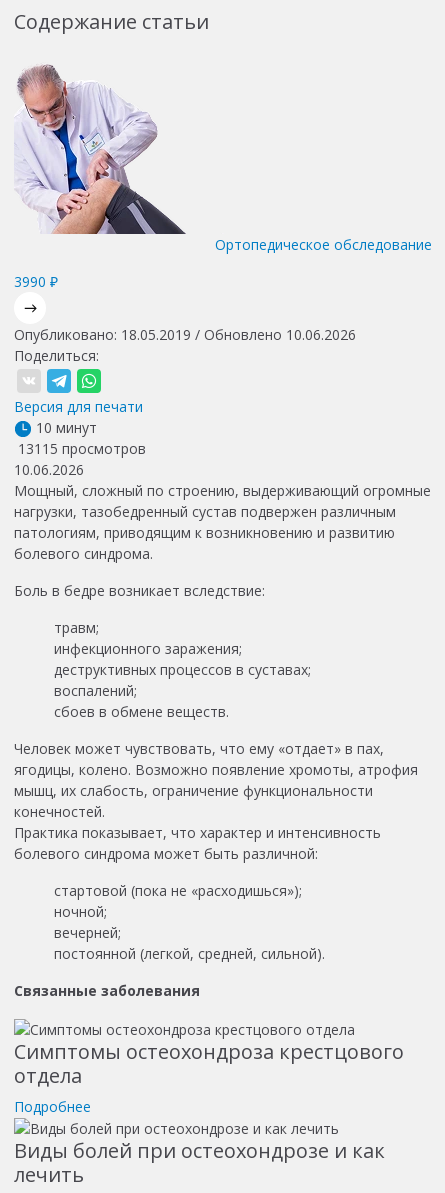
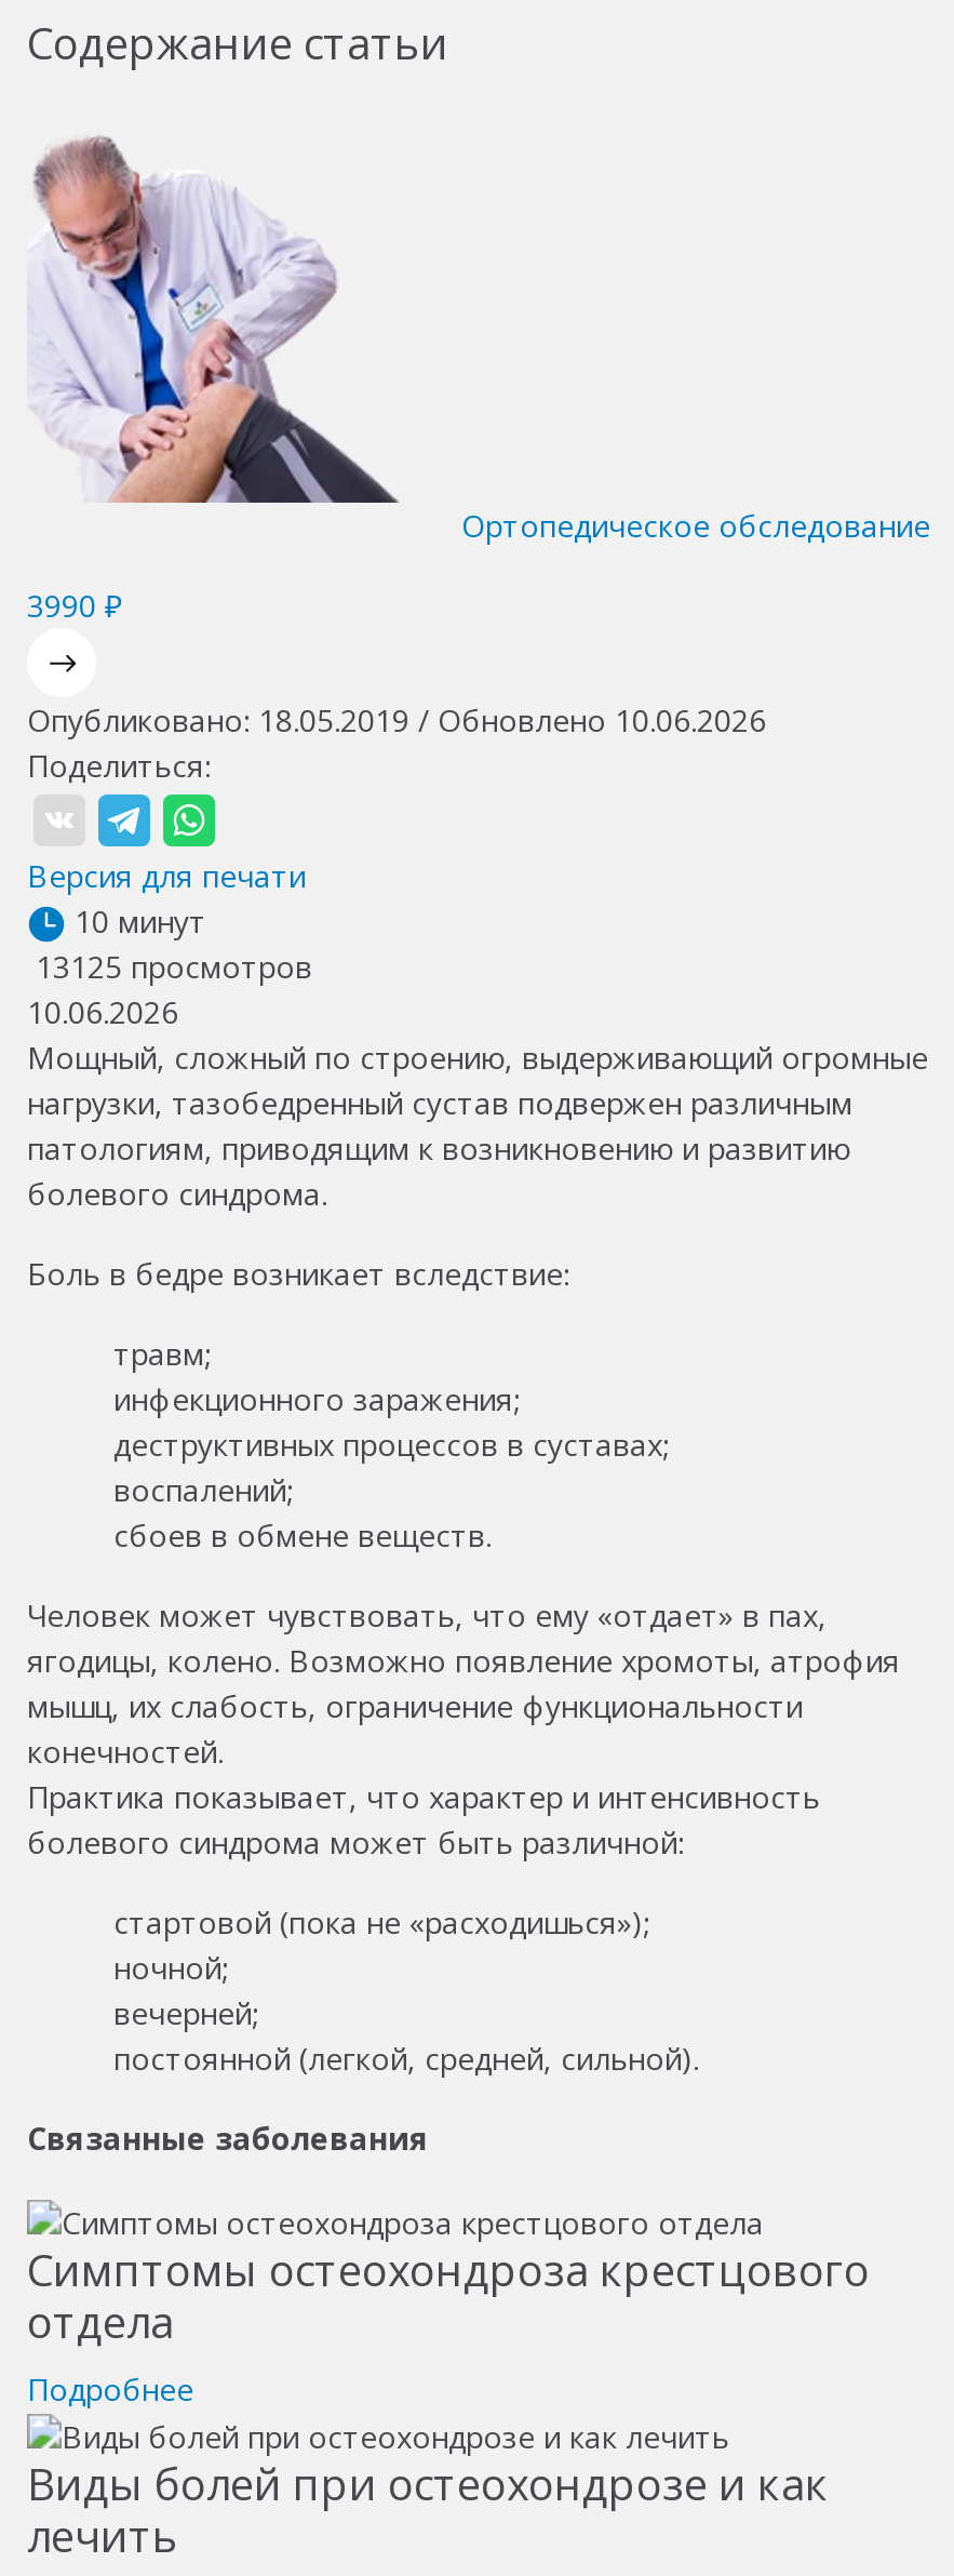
[18,439,146,458] 13115 просмотров -> [36,945,312,987] 13125 просмотров

